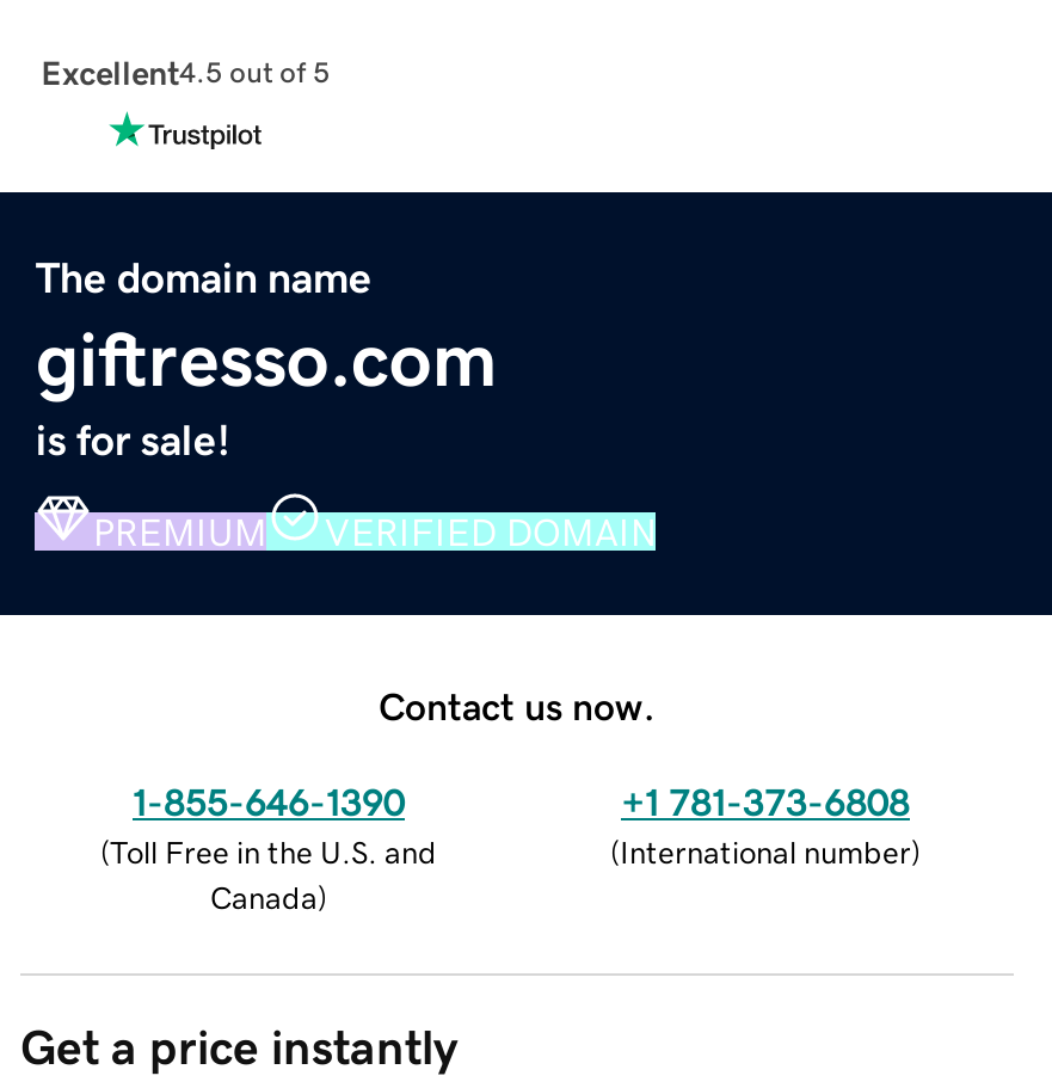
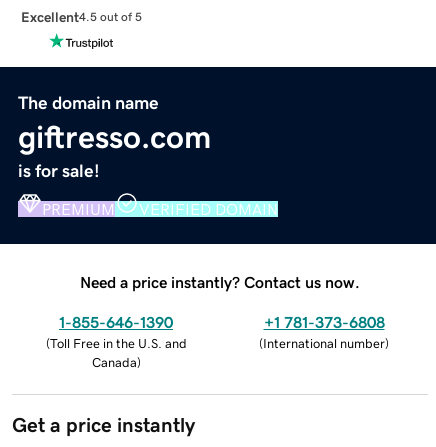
[379,686,656,724] Contact us now. -> [80,274,360,290] Need a price instantly? Contact us now.

